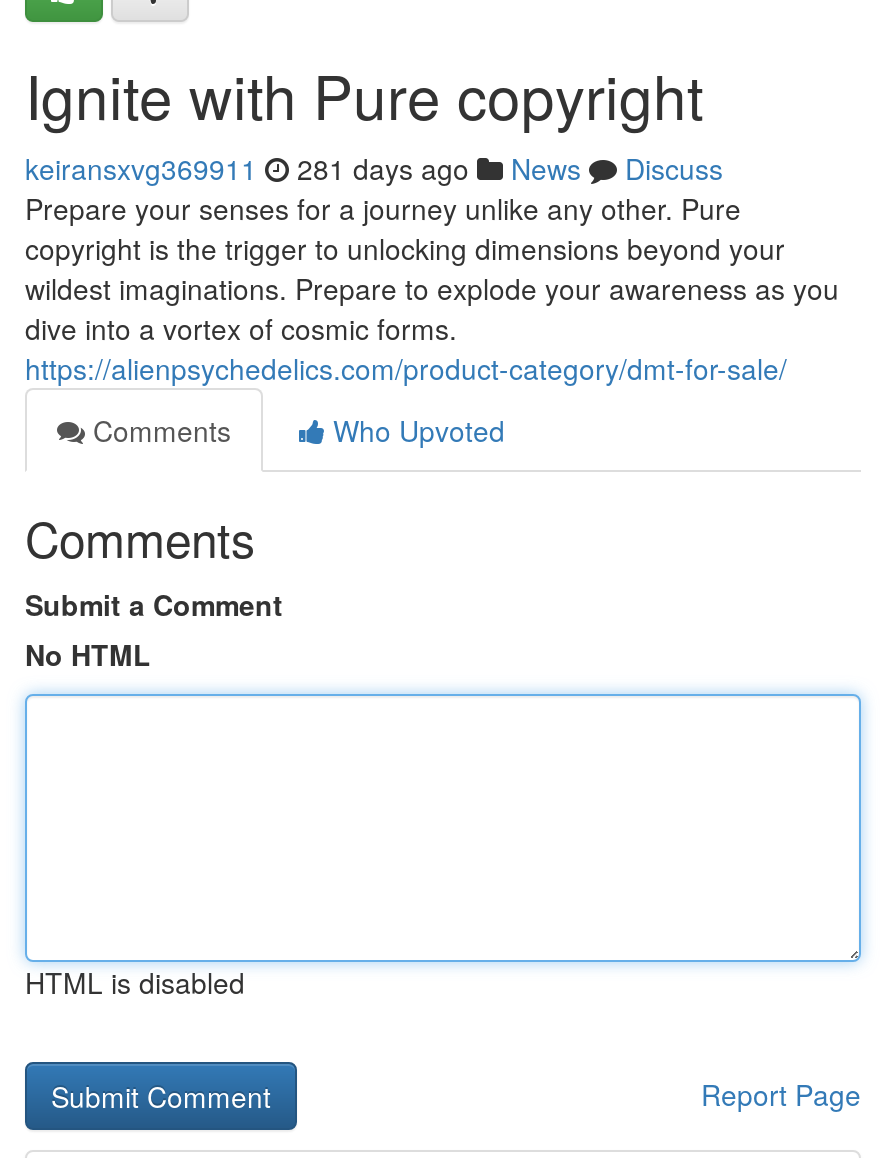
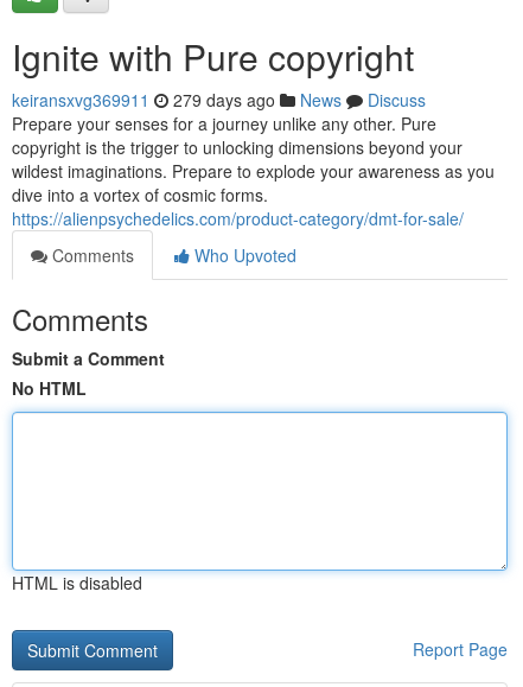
[25,148,723,188] keiransxvg369911 281 days ago News Discuss -> [12,88,426,112] keiransxvg369911 279 days ago News Discuss

